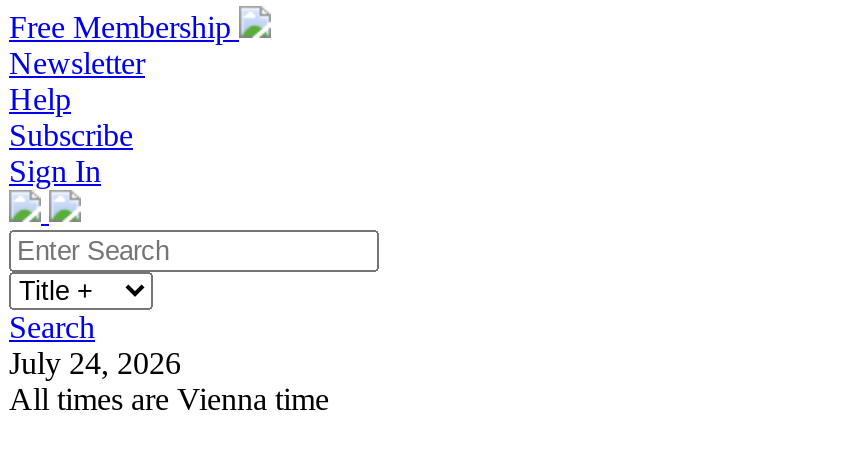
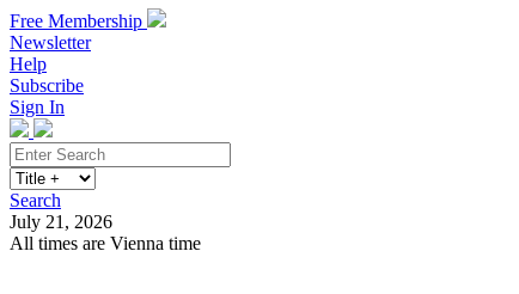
[9,346,181,380] July 24, 2026 -> [10,212,112,232] July 21, 2026

